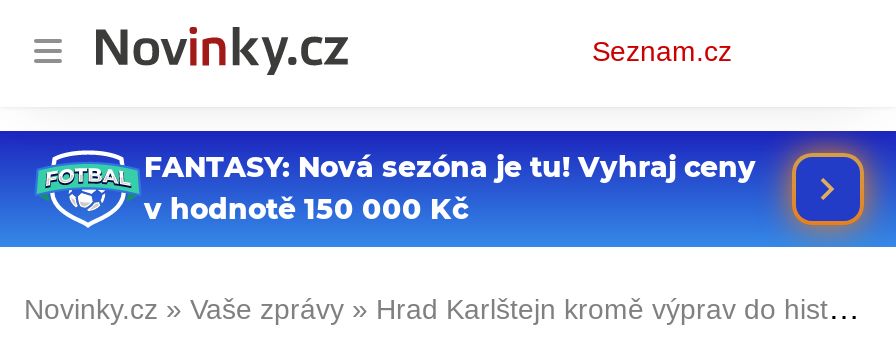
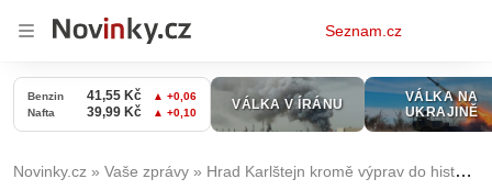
[6,129,890,249] [image] -> [3,75,489,137] [image]

